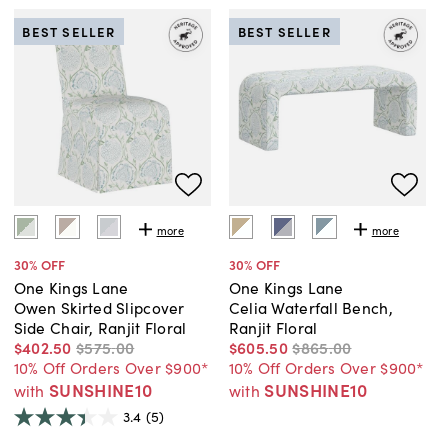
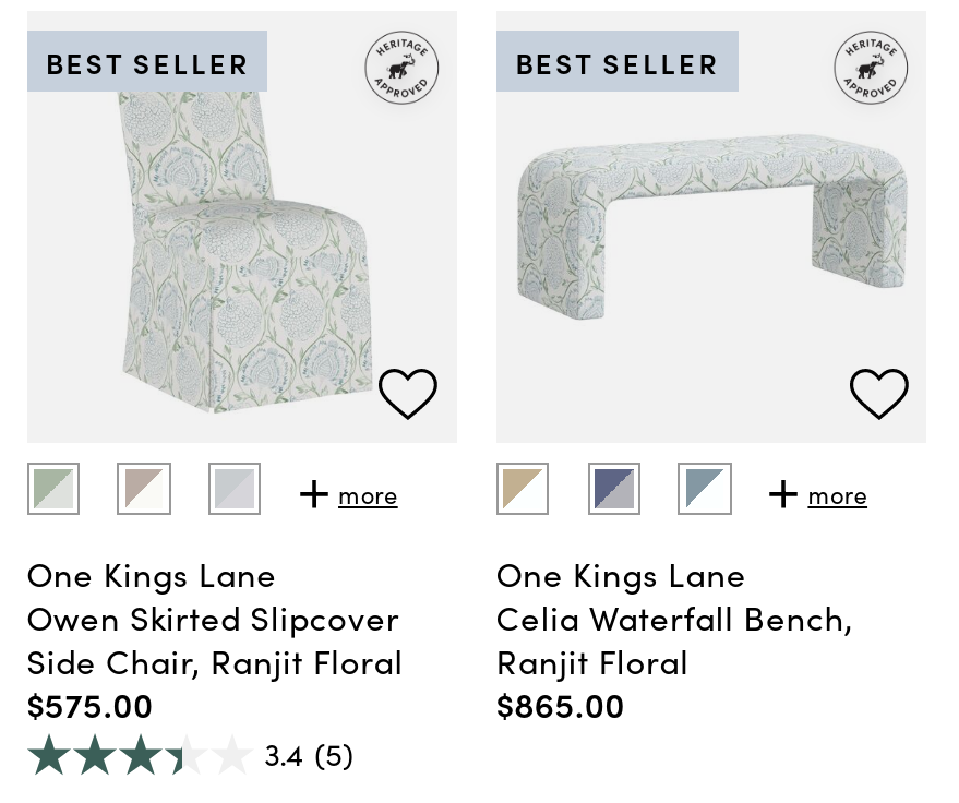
[14,255,65,274] 30% OFF -> none
[229,255,281,274] 30% OFF -> none
[14,335,208,401] $402. 50 $575.00 | 10% Off Orders Over $900* | with SUNSHINE10 -> [26,678,153,726] $575.00
[229,335,424,401] $605. 50 $865.00 | 10% Off Orders Over $900* | with SUNSHINE10 -> [496,678,625,726] $865.00

